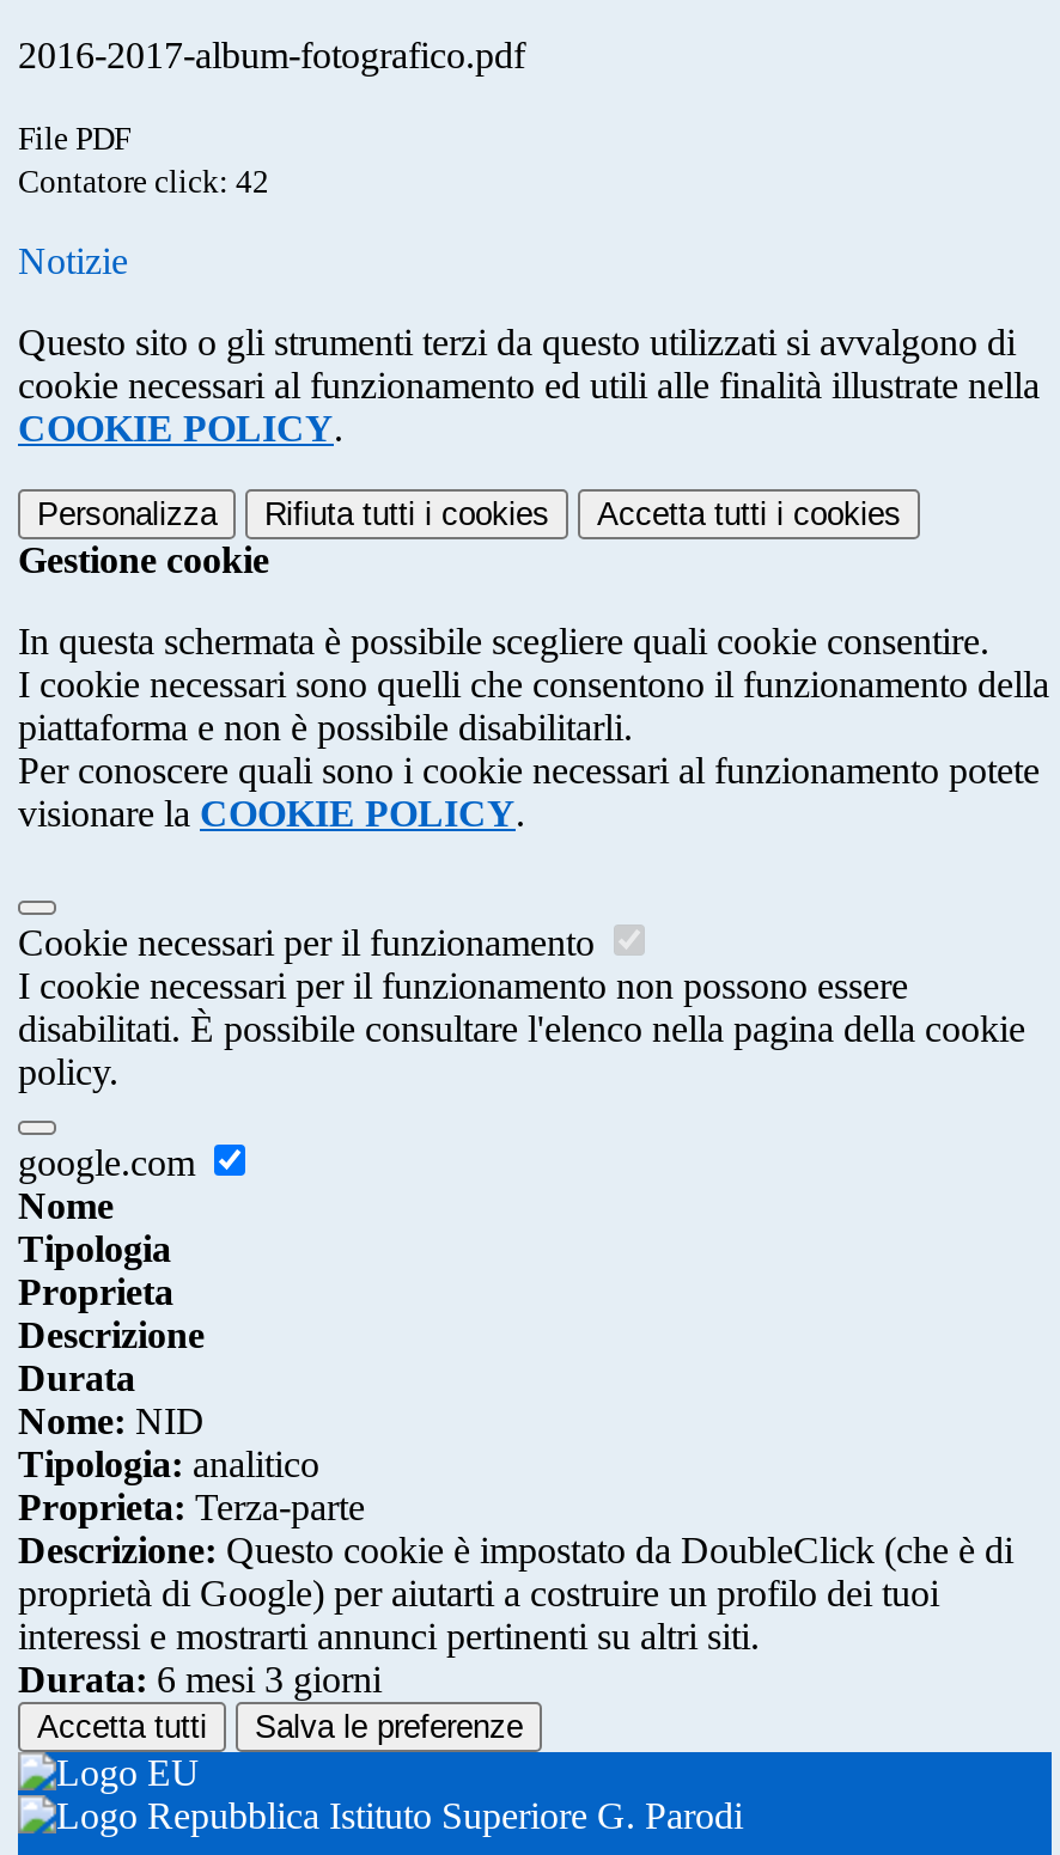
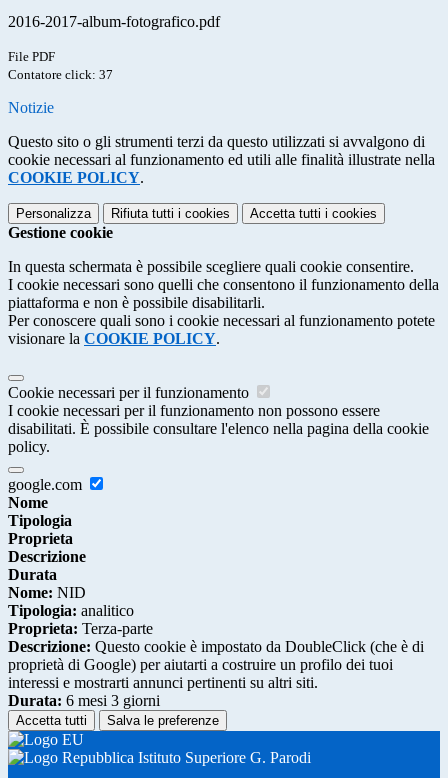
[18,164,269,200] Contatore click: 42 -> [8,67,113,82] Contatore click: 37

